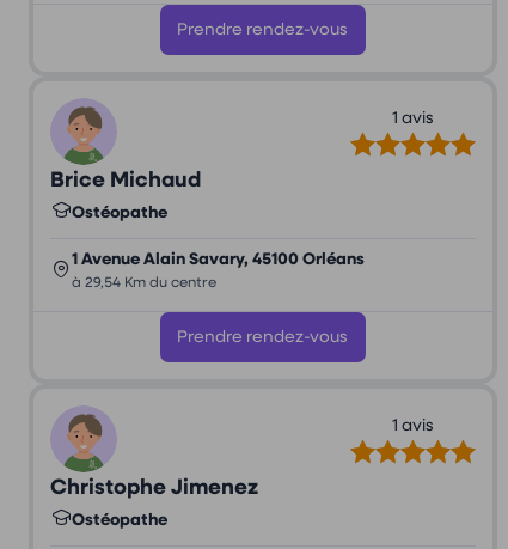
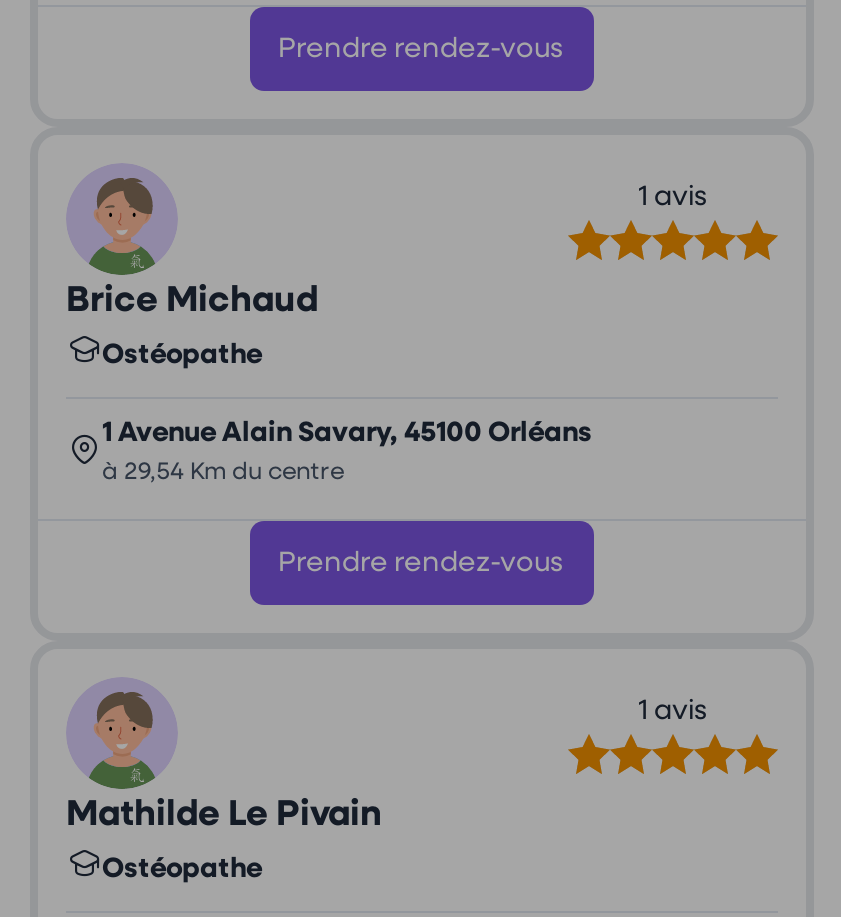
[50,478,258,499] Christophe Jimenez -> [66,798,382,834] Mathilde Le Pivain

